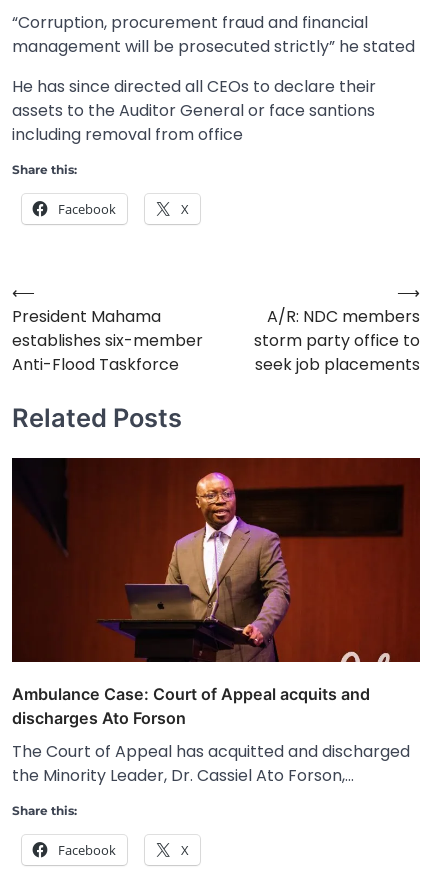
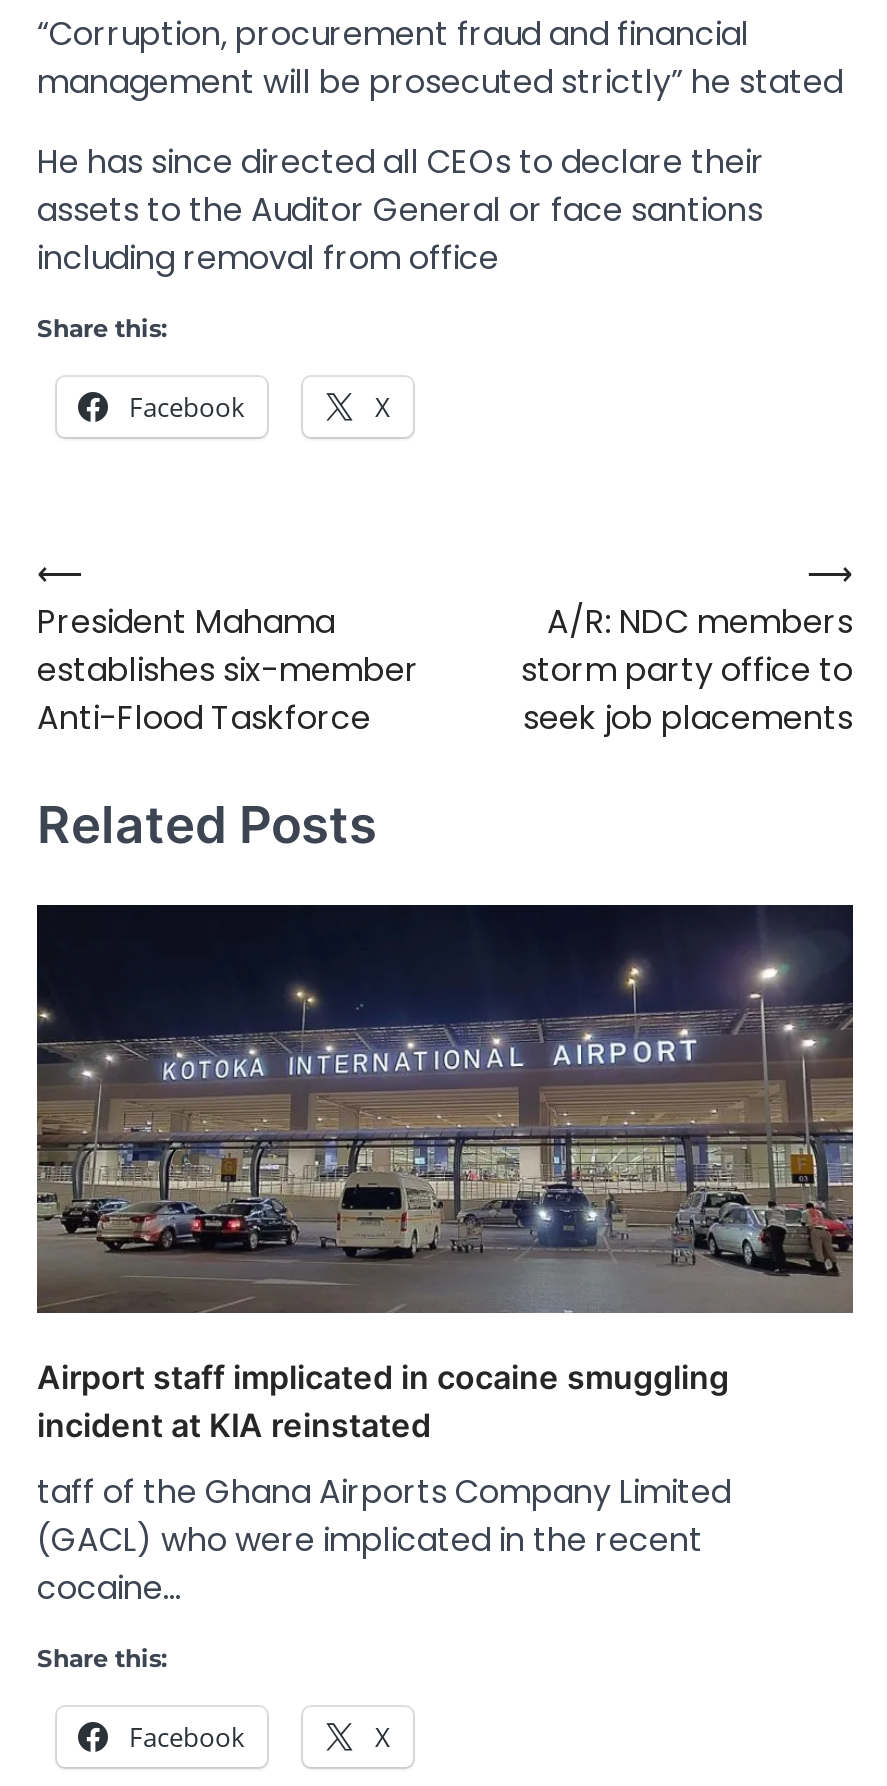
[12,458,420,728] [image] | Ambulance Case: Court of Appeal acquits and | discharges Ato Forson -> [35,905,855,1445] [image] | Airport staff implicated in cocaine smuggling | incident at KIA reinstated
[12,740,410,787] The Court of Appeal has acquitted and discharged | the Minority Leader, Dr. Cassiel Ato Forson,… -> [37,1469,731,1611] taff of the Ghana Airports Company Limited | (GACL) who were implicated in the recent | cocaine…

